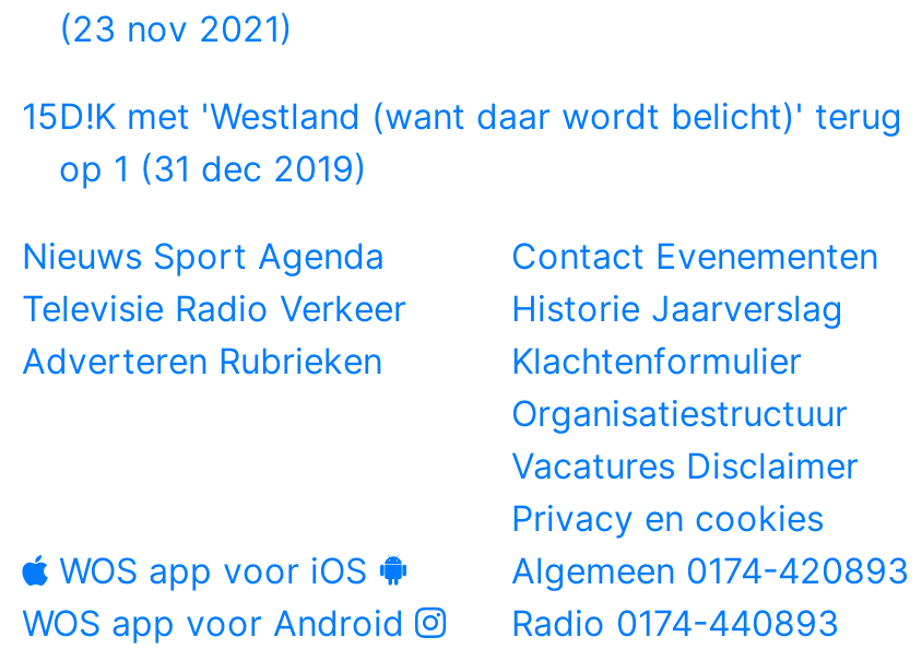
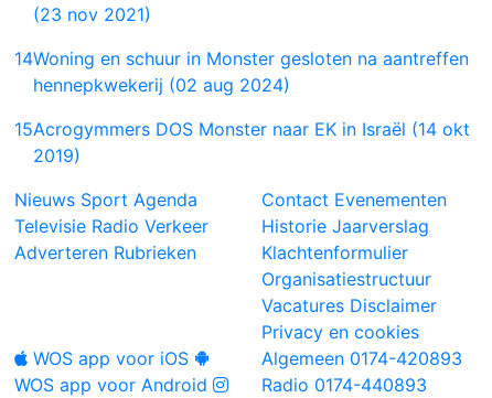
[22,93,902,189] 15D!K met 'Westland (want daar wordt belicht)' terug | op 1 (31 dec 2019) -> [14,47,470,166] 14Woning en schuur in Monster gesloten na aantreffen | hennepkwekerij (02 aug 2024) | 15Acrogymmers DOS Monster naar EK in Israël (14 okt | 2019)

